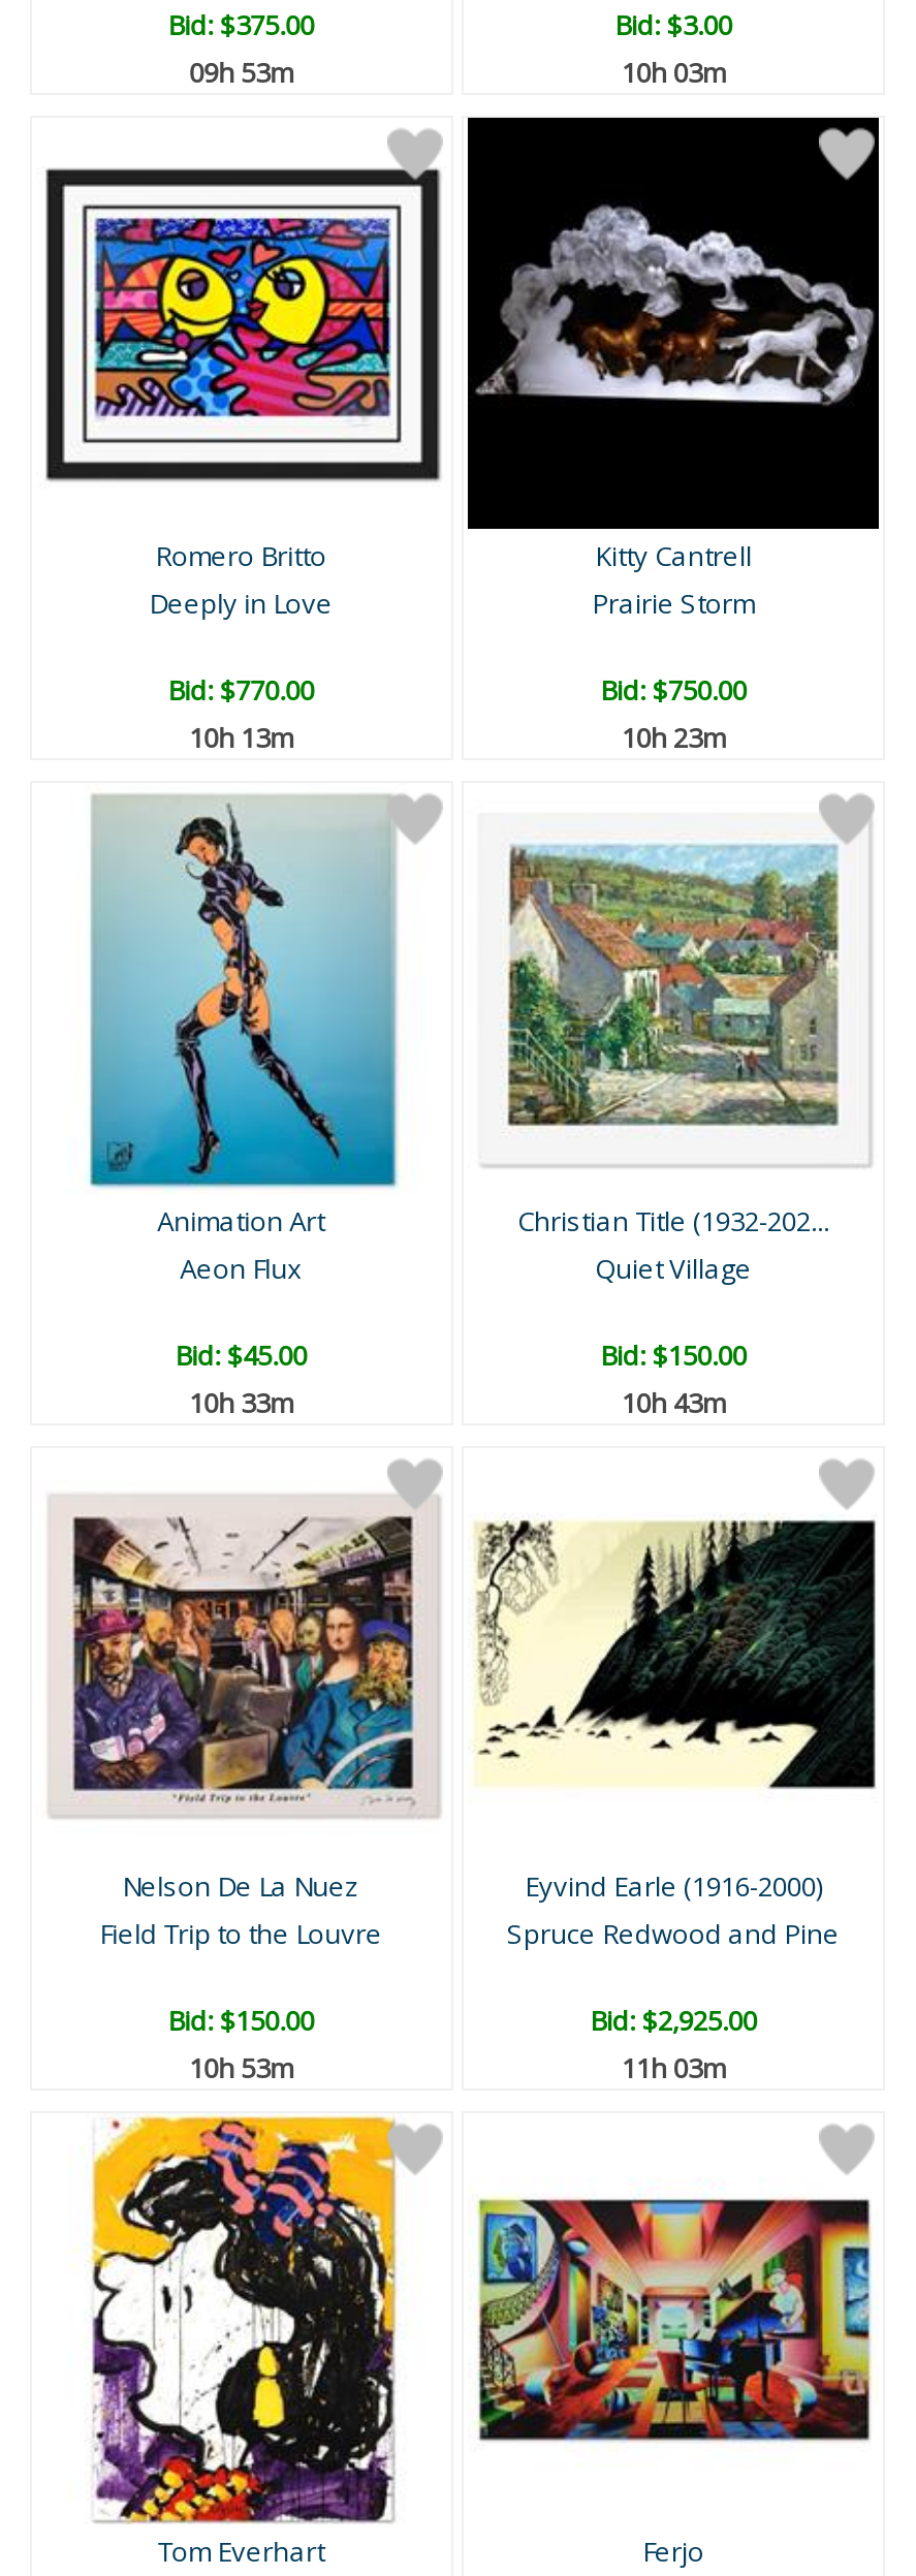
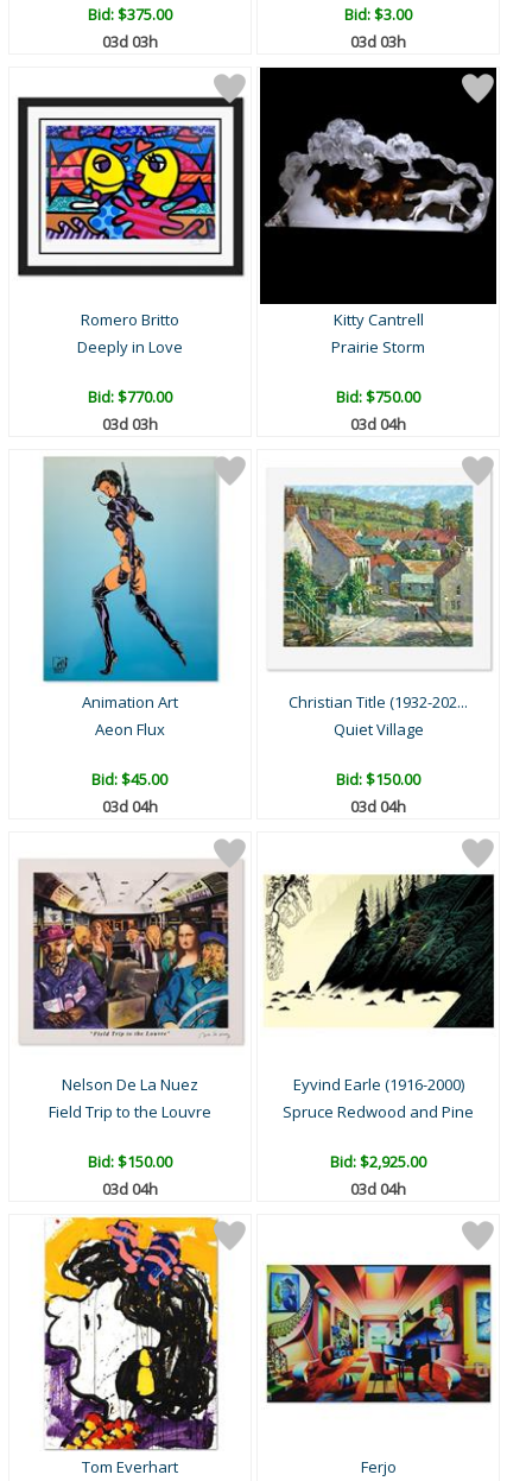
[189,54,292,92] 09h 53m -> [102,31,157,53] 03d 03h
[622,54,725,92] 10h 03m -> [350,31,406,53] 03d 03h
[189,720,292,757] 10h 13m -> [102,414,157,435] 03d 03h
[622,720,725,757] 10h 23m -> [350,414,406,435] 03d 04h
[189,1385,292,1422] 10h 33m -> [102,796,157,817] 03d 04h
[622,1385,725,1422] 10h 43m -> [350,796,406,817] 03d 04h
[189,2050,292,2087] 10h 53m -> [102,1179,157,1200] 03d 04h
[622,2050,725,2087] 11h 03m -> [350,1179,406,1200] 03d 04h

